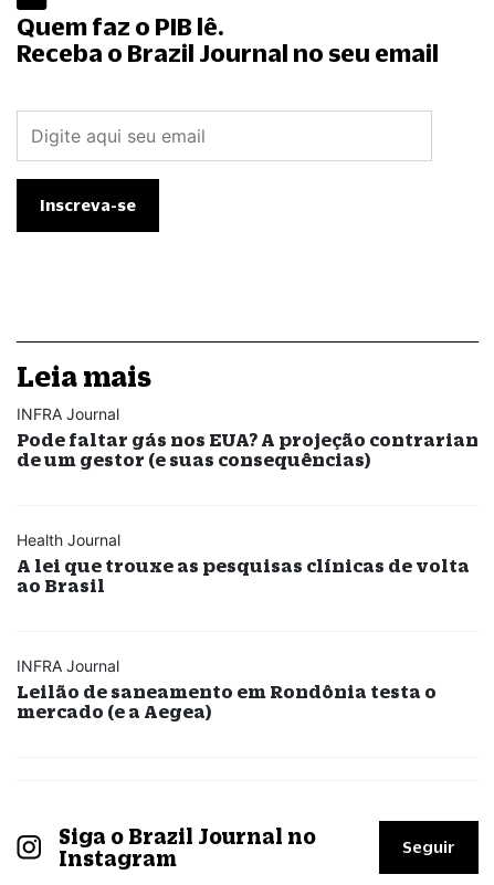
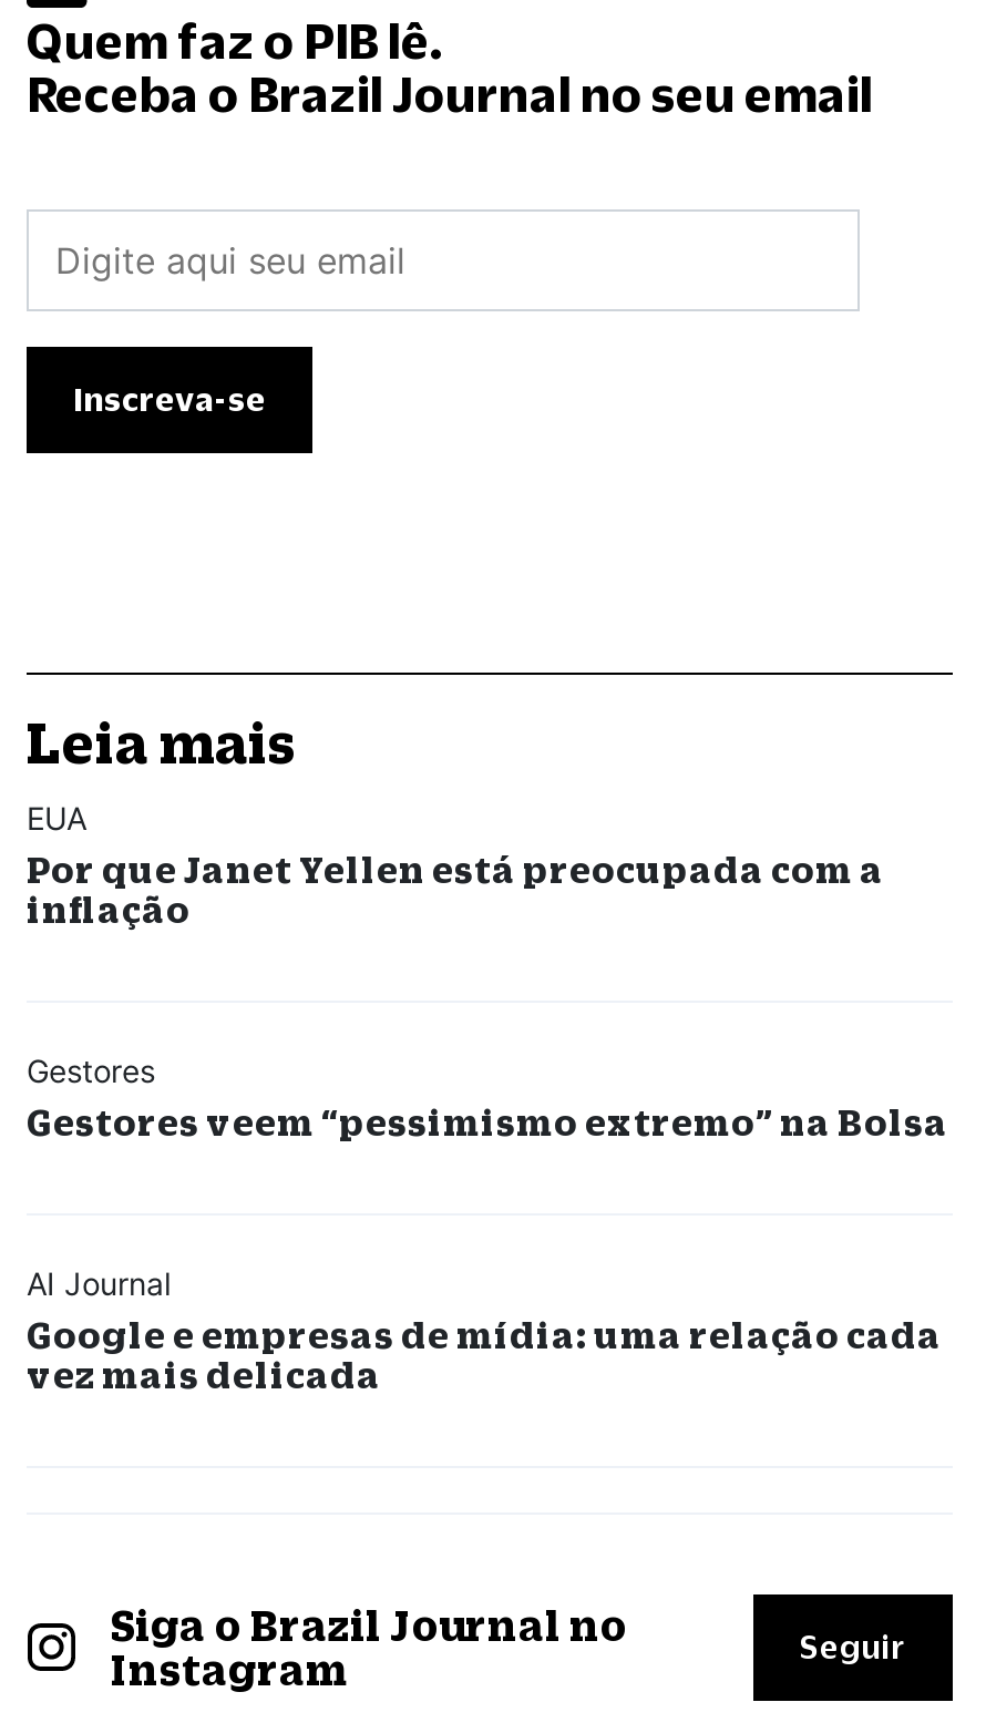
[17,405,479,470] INFRA Journal | Pode faltar gás nos EUA? A projeção contrarian | de um gestor (e suas consequências) -> [27,799,884,930] EUA | Por que Janet Yellen está preocupada com a | inflação
[17,531,470,596] Health Journal | A lei que trouxe as pesquisas clínicas de volta | ao Brasil -> [27,1052,948,1143] Gestores | Gestores veem “pessimismo extremo” na Bolsa
[17,657,437,722] INFRA Journal | Leilão de saneamento em Rondônia testa o | mercado (e a Aegea) -> [27,1265,942,1395] AI Journal | Google e empresas de mídia: uma relação cada | vez mais delicada

